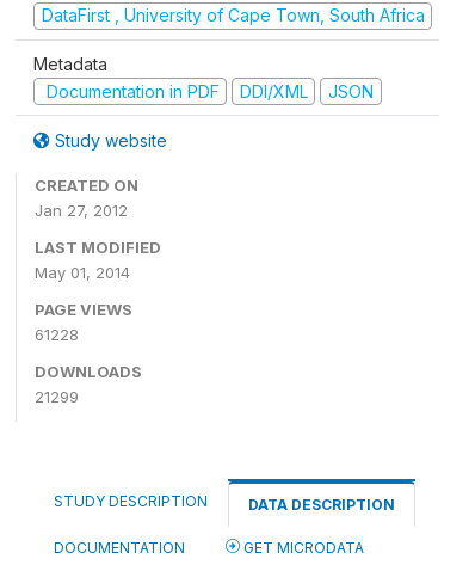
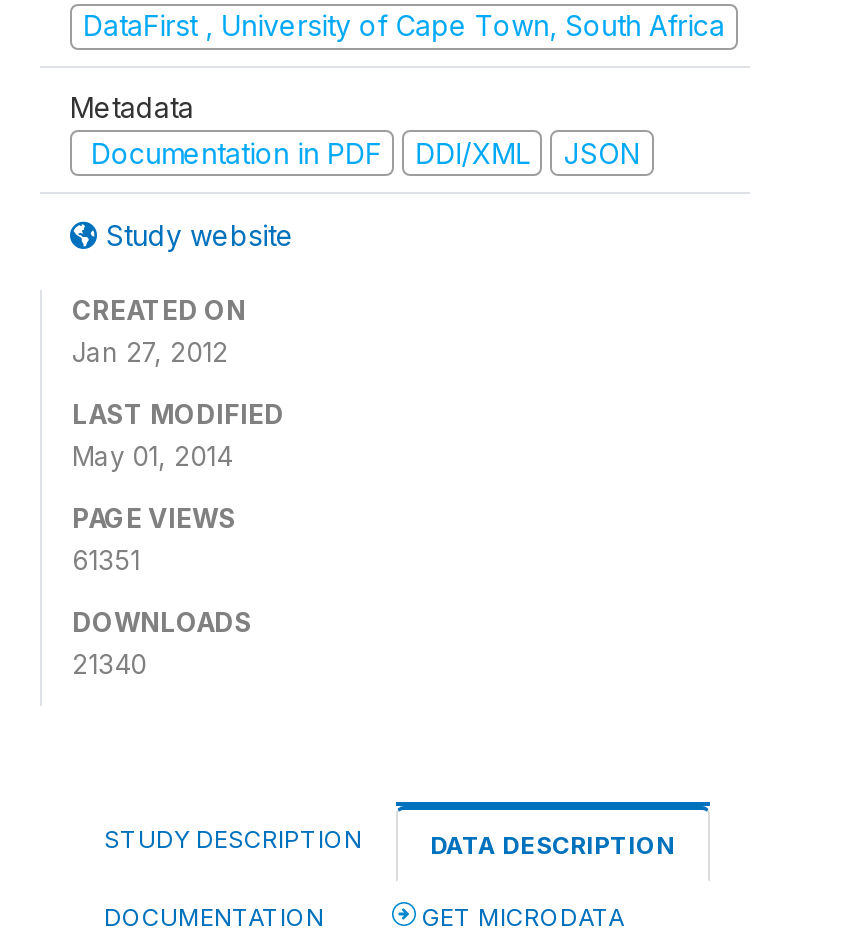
[35,325,79,344] 61228 -> [72,544,140,576] 61351
[35,387,79,406] 21299 -> [72,648,146,680] 21340

